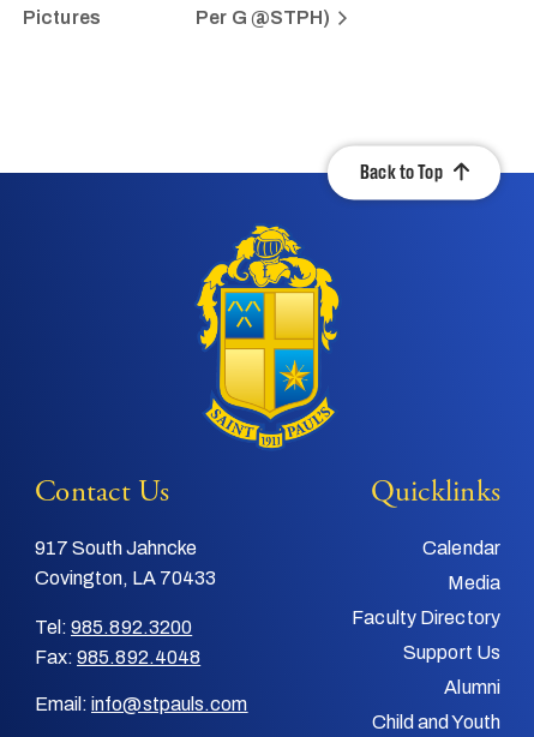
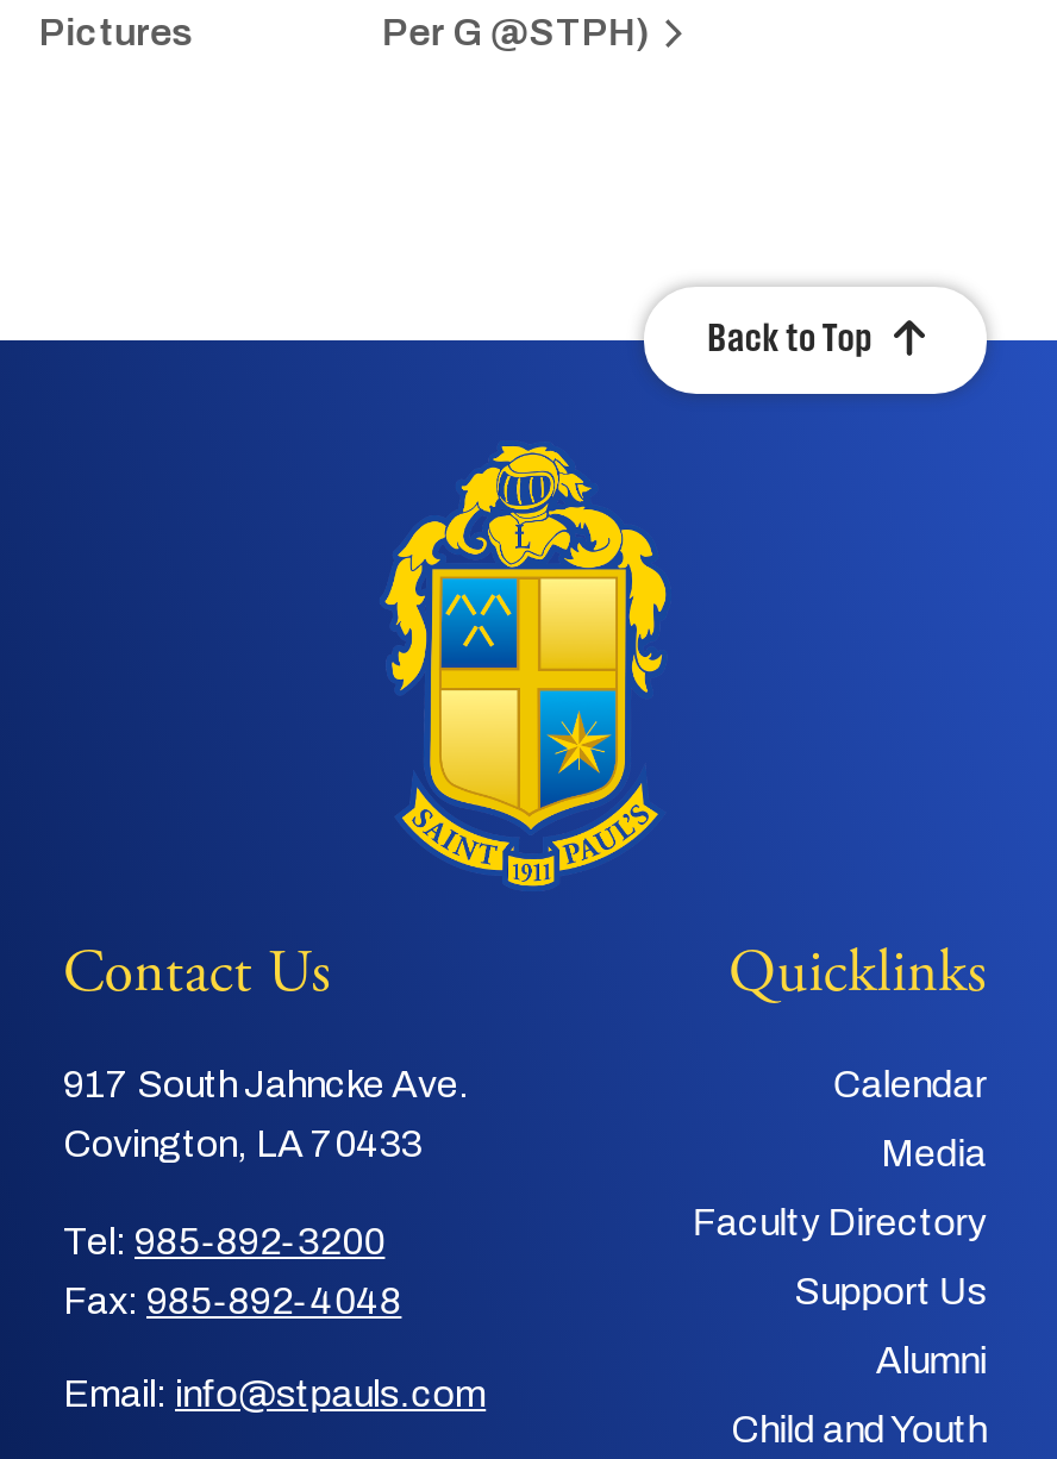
[35,538,197,558] 917 South Jahncke -> [63,1064,470,1104] 917 South Jahncke Ave.
[35,617,192,637] Tel: 985.892.3200 -> [63,1221,385,1261] Tel: 985-892-3200
[35,647,201,667] Fax: 985.892.4048 -> [63,1280,402,1321] Fax: 985-892-4048

